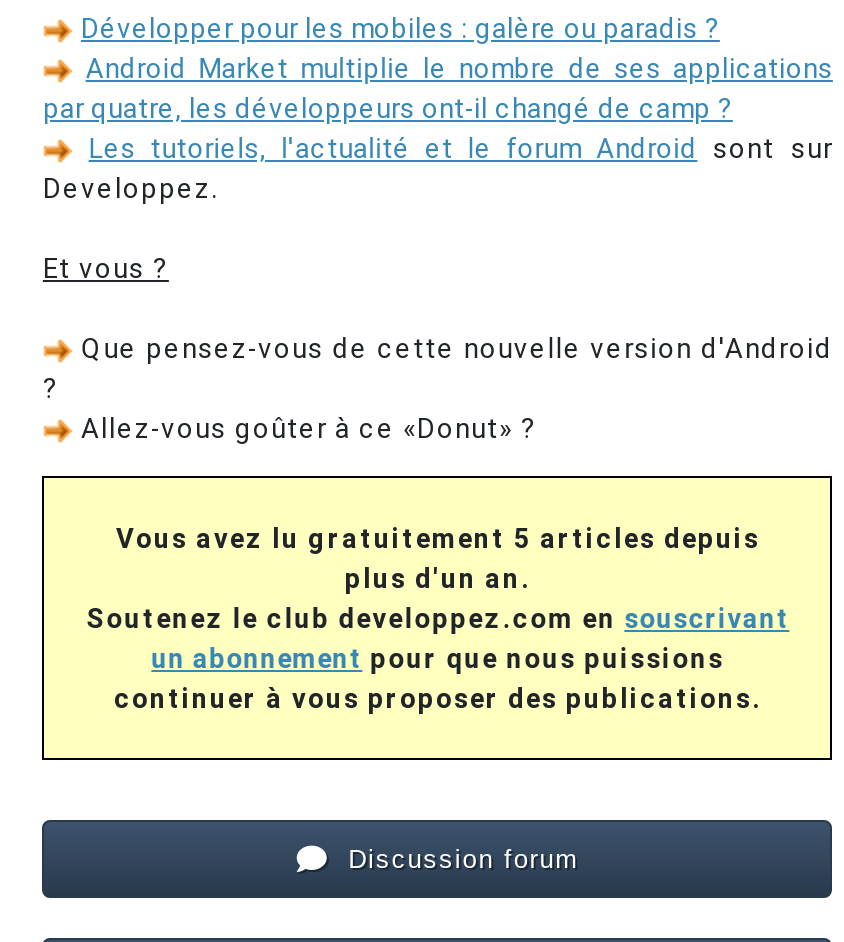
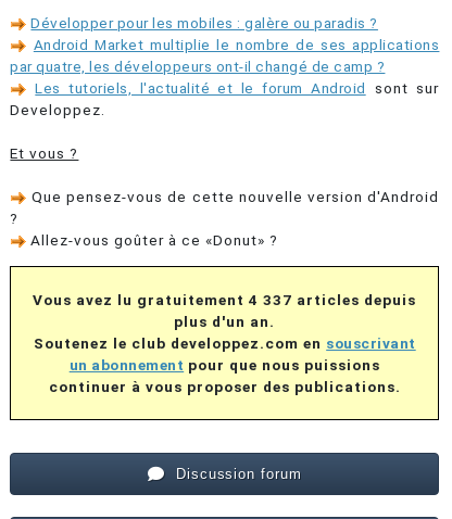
[116,522,760,554] Vous avez lu gratuitement 5 articles depuis -> [33,291,417,308] Vous avez lu gratuitement 4 337 articles depuis

